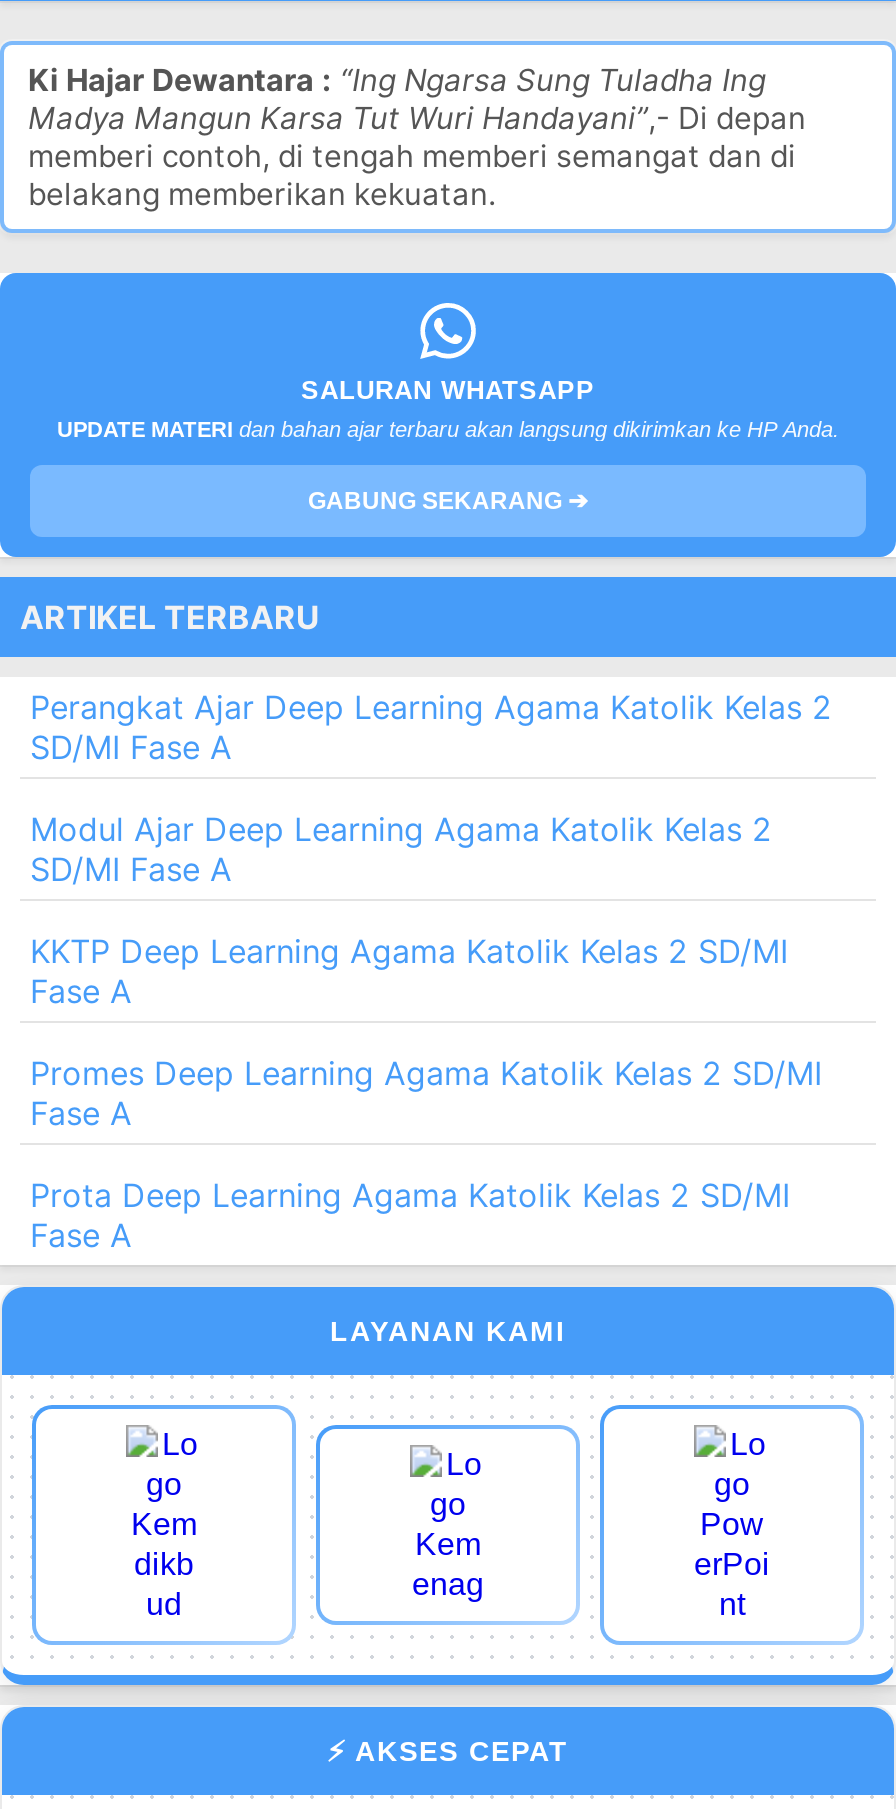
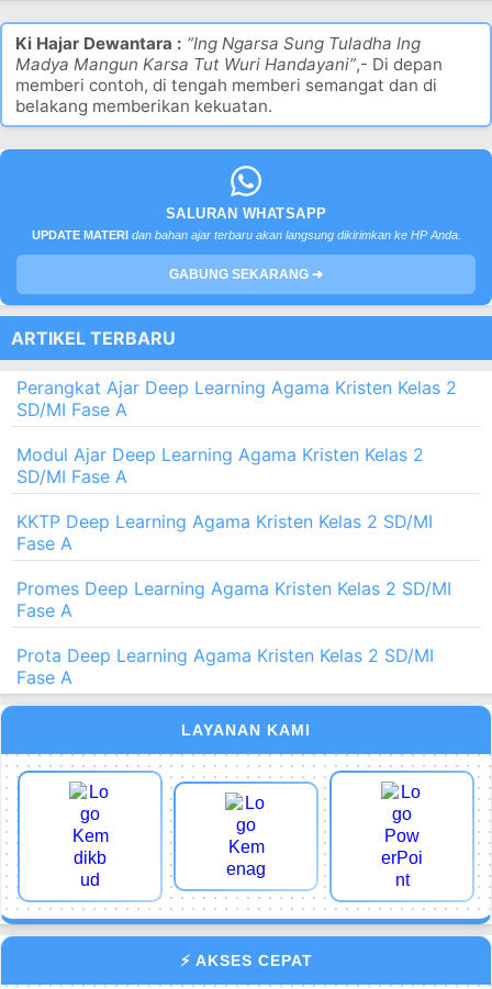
[30,686,832,726] Perangkat Ajar Deep Learning Agama Katolik Kelas 2 -> [16,376,457,398] Perangkat Ajar Deep Learning Agama Kristen Kelas 2
[30,808,772,848] Modul Ajar Deep Learning Agama Katolik Kelas 2 -> [16,443,424,465] Modul Ajar Deep Learning Agama Kristen Kelas 2
[30,930,788,970] KKTP Deep Learning Agama Katolik Kelas 2 SD/MI -> [16,510,433,532] KKTP Deep Learning Agama Kristen Kelas 2 SD/MI
[30,1052,822,1092] Promes Deep Learning Agama Katolik Kelas 2 SD/MI -> [16,577,451,599] Promes Deep Learning Agama Kristen Kelas 2 SD/MI
[30,1174,790,1214] Prota Deep Learning Agama Katolik Kelas 2 SD/MI -> [16,644,434,666] Prota Deep Learning Agama Kristen Kelas 2 SD/MI

